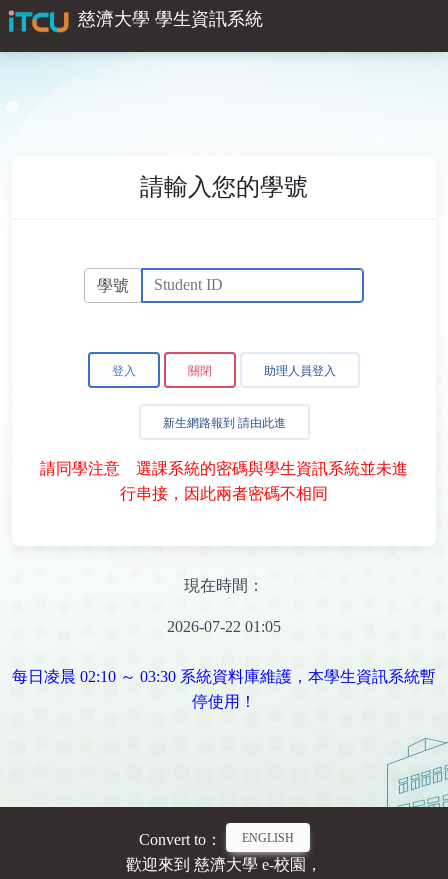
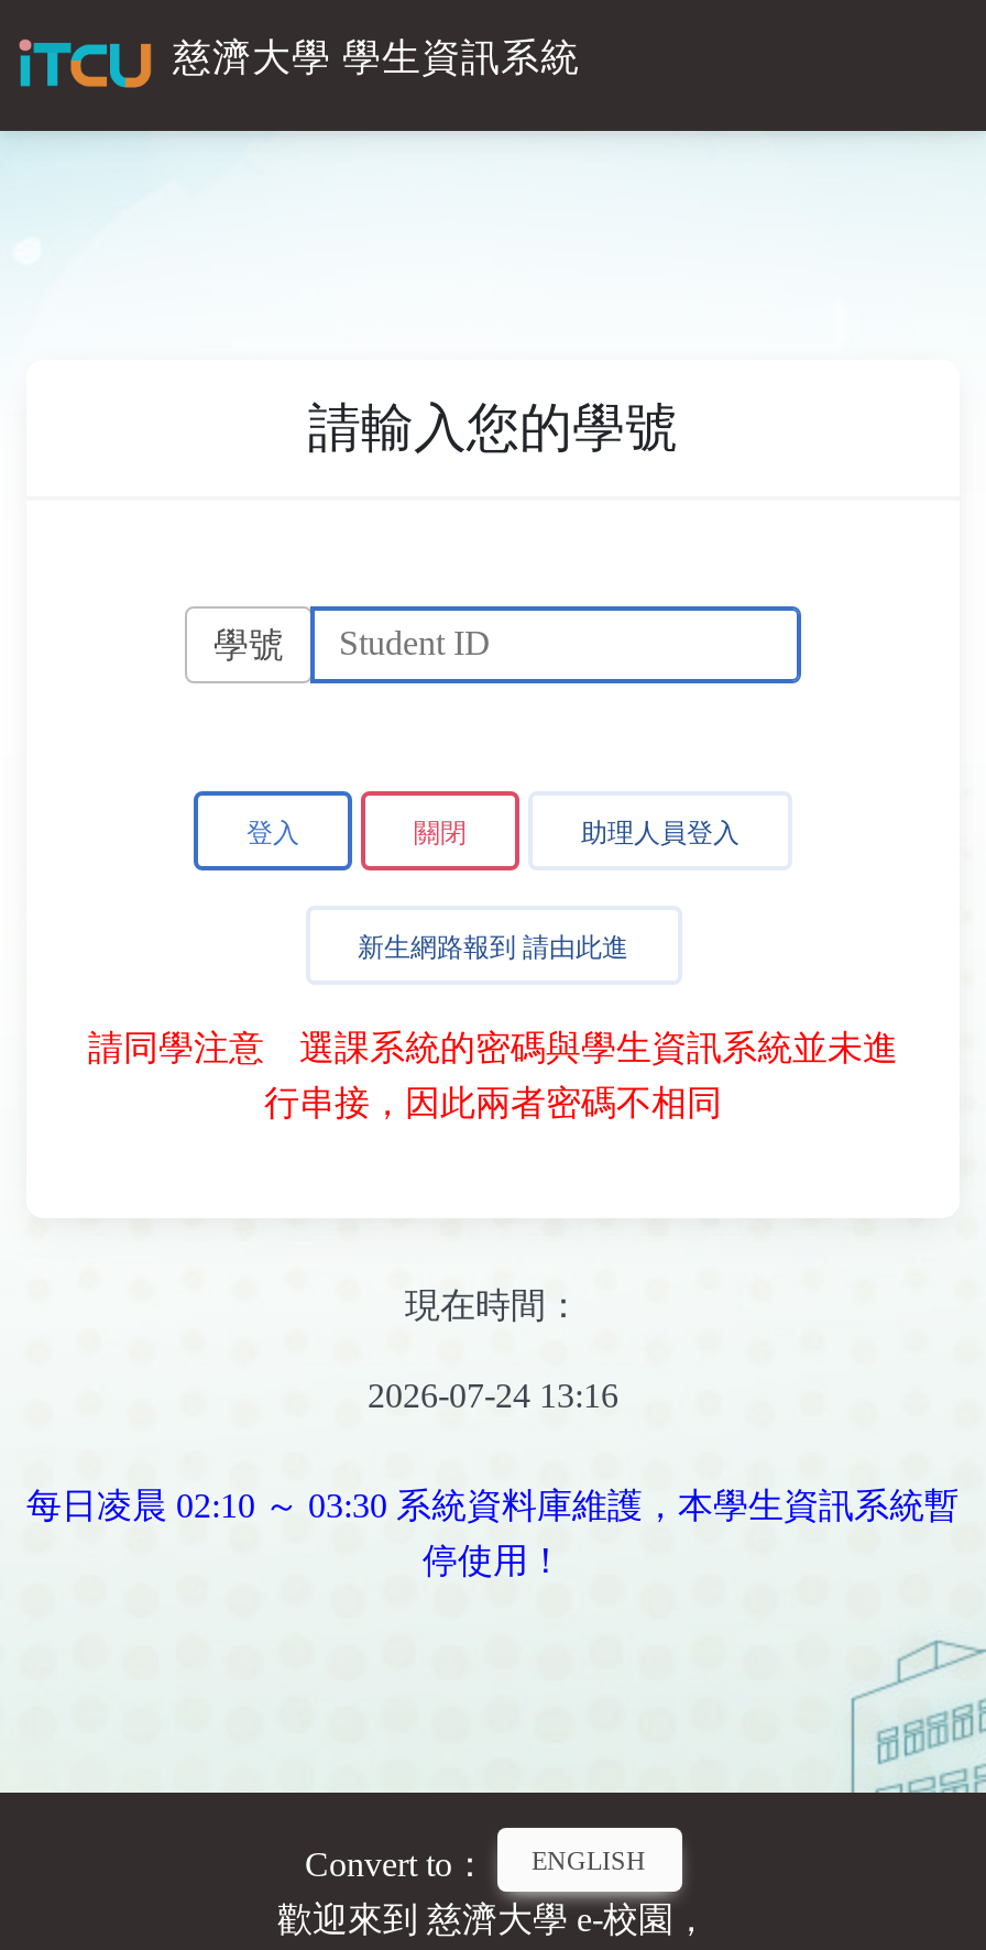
[167,618,281,635] 2026-07-22 01:05 -> [368,1377,618,1414] 2026-07-24 13:16

